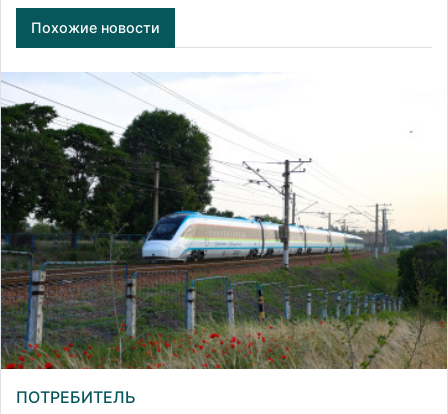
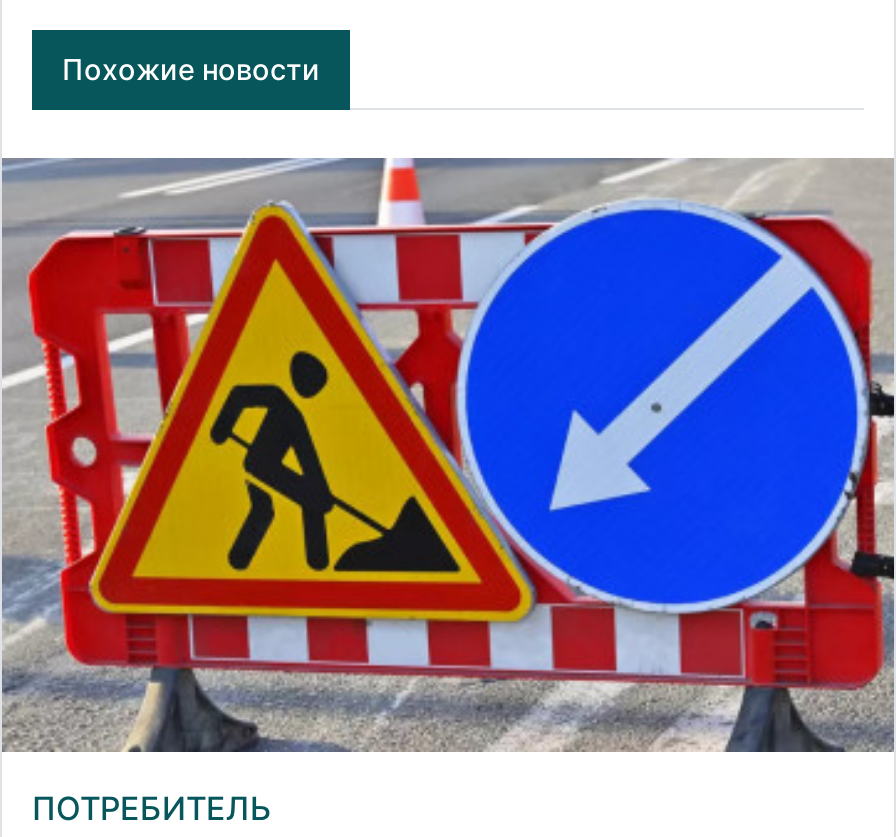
[3,72,445,370] [image] -> [6,156,890,754] [image]

